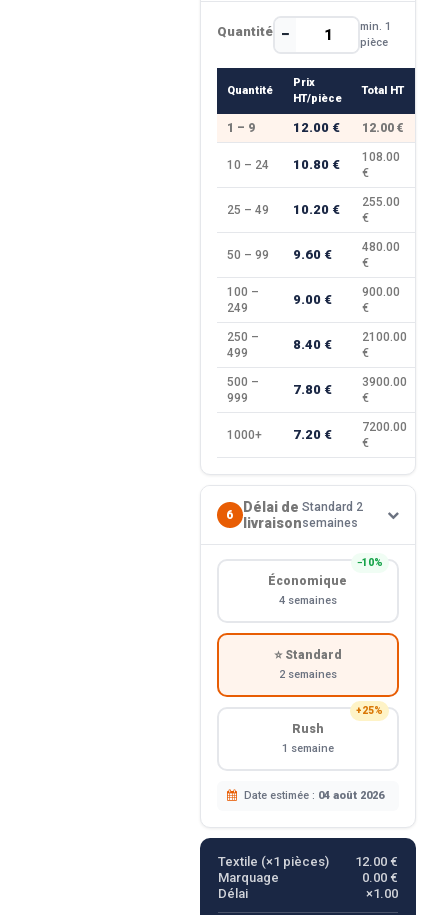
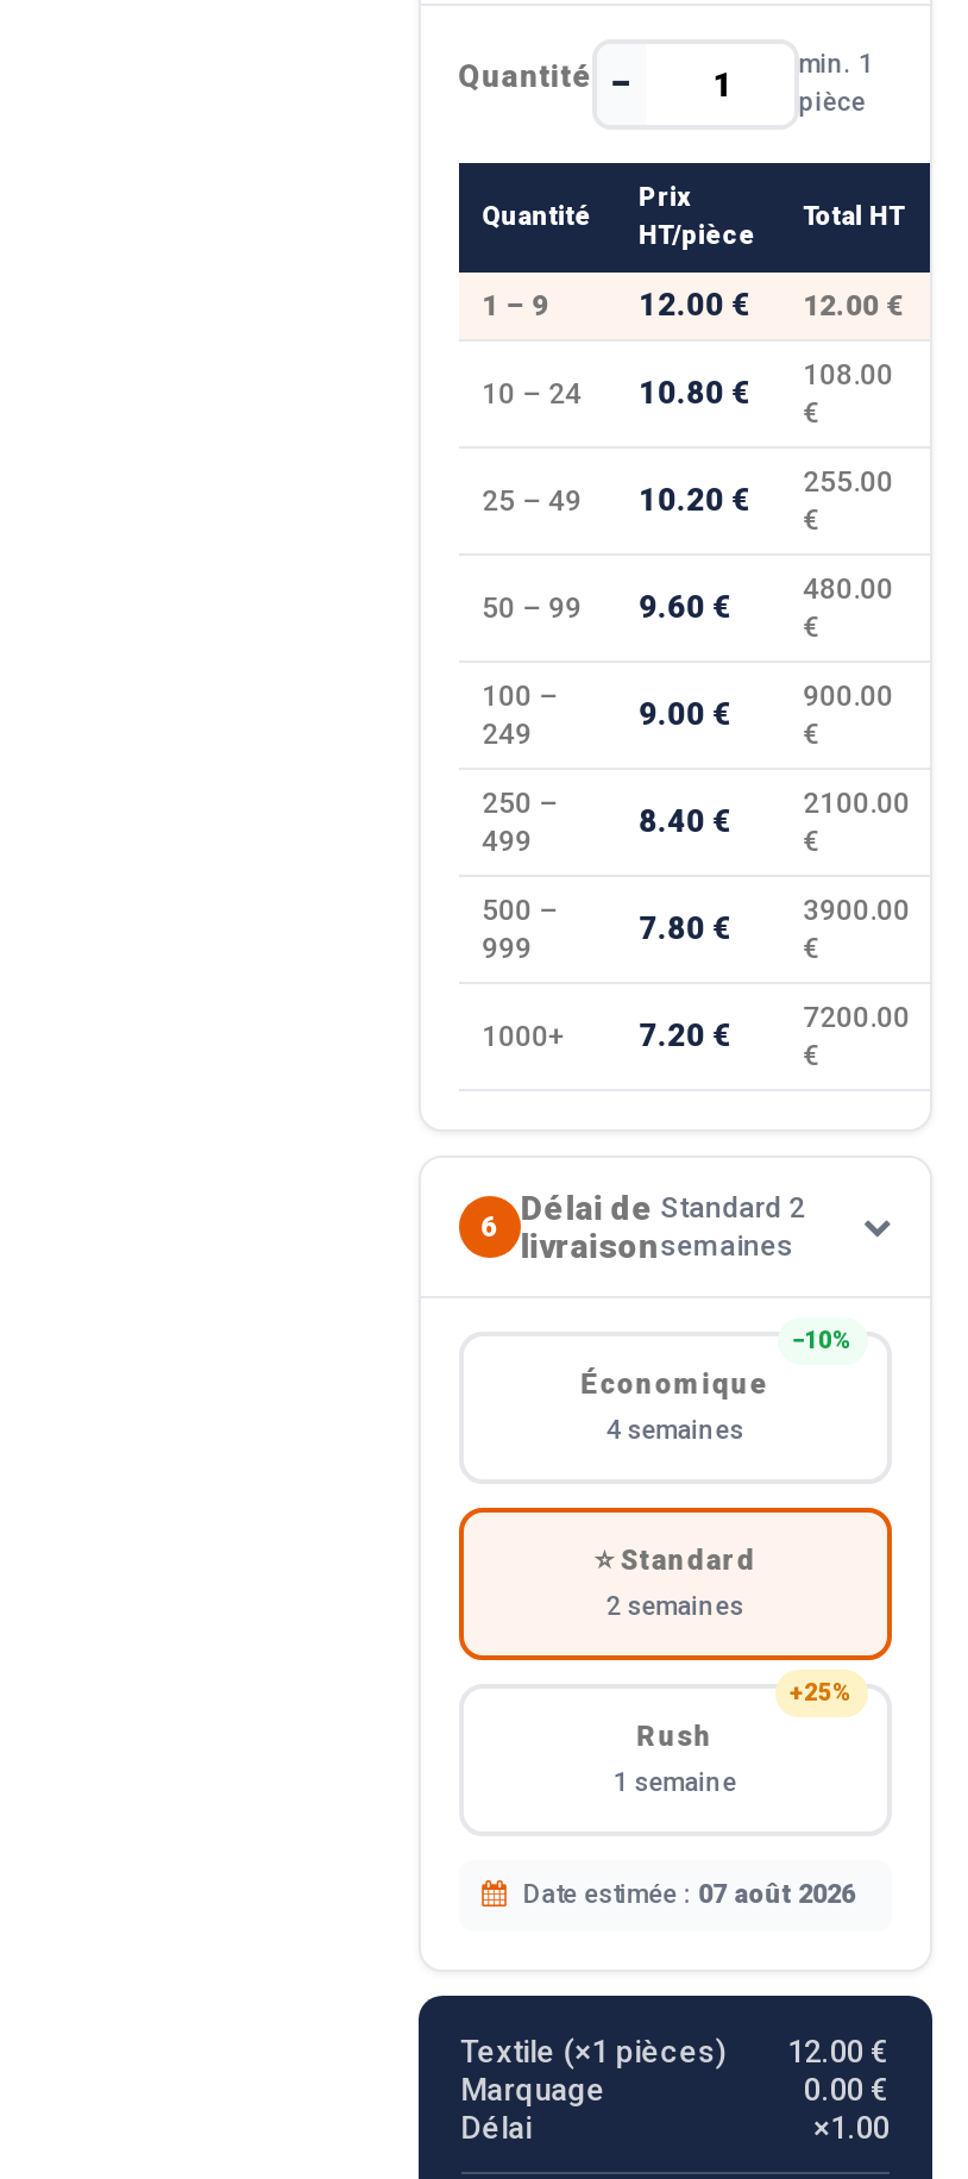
[241,789,384,802] Date estimée : 04 août 2026 -> [515,1878,855,1909] Date estimée : 07 août 2026

